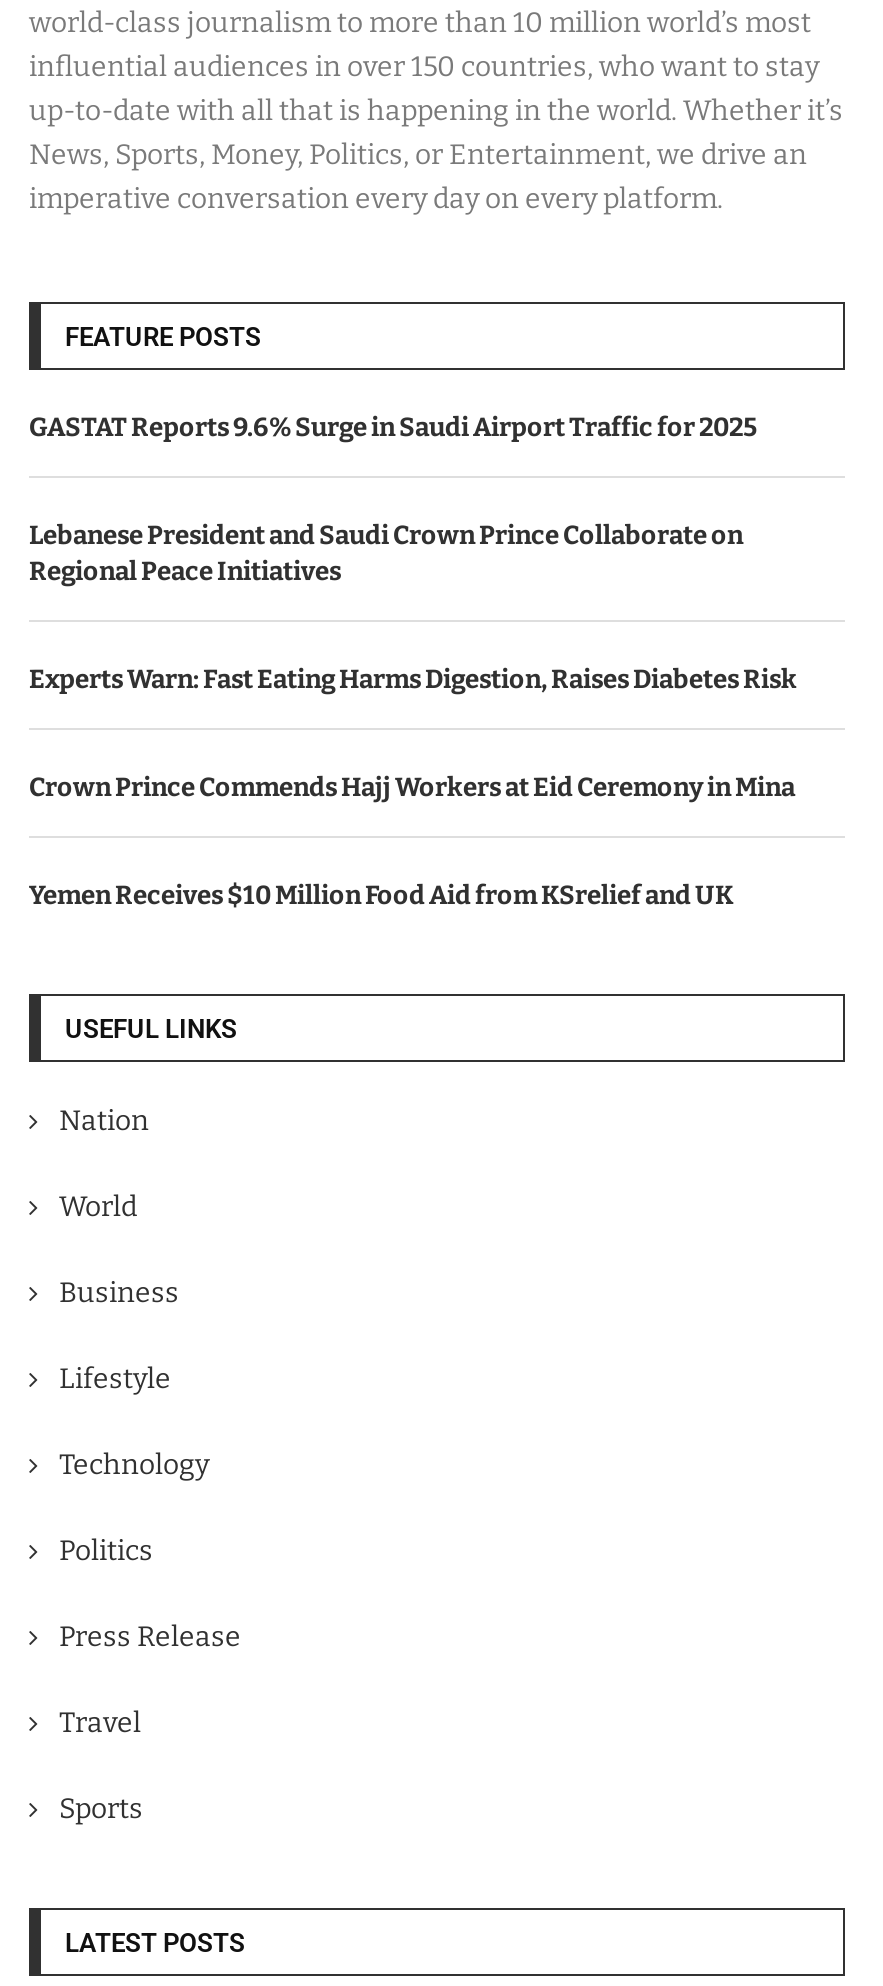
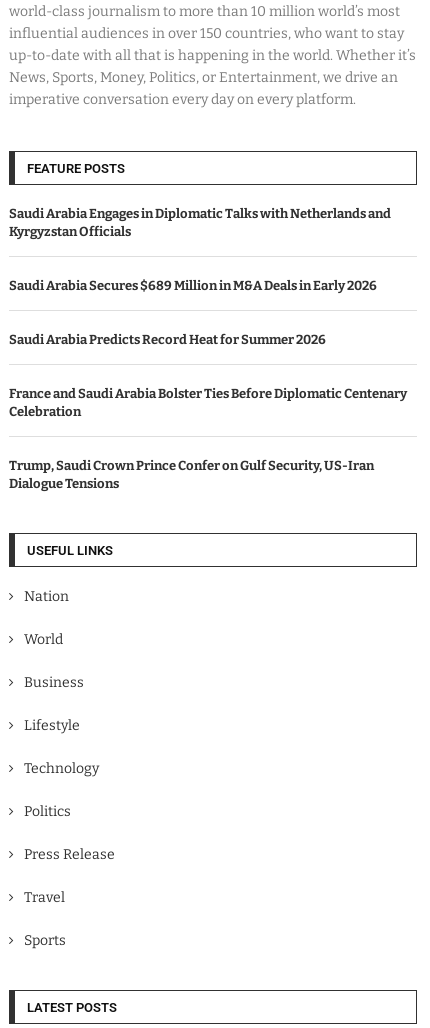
[29,412,757,442] GASTAT Reports 9.6% Surge in Saudi Airport Traffic for 2025 -> [9,206,391,239] Saudi Arabia Engages in Diplomatic Talks with Netherlands and | Kyrgyzstan Officials
[29,520,743,586] Lebanese President and Saudi Crown Prince Collaborate on | Regional Peace Initiatives -> [9,278,377,293] Saudi Arabia Secures $689 Million in M&A Deals in Early 2026
[29,664,797,694] Experts Warn: Fast Eating Harms Digestion, Raises Diabetes Risk -> [9,332,326,347] Saudi Arabia Predicts Record Heat for Summer 2026
[29,772,795,802] Crown Prince Commends Hajj Workers at Eid Ceremony in Mina -> [9,386,407,419] France and Saudi Arabia Bolster Ties Before Diplomatic Centenary | Celebration
[29,880,733,910] Yemen Receives $10 Million Food Aid from KSrelief and UK -> [9,458,374,491] Trump, Saudi Crown Prince Confer on Gulf Security, US-Iran | Dialogue Tensions

